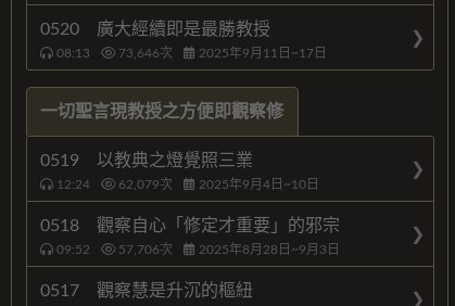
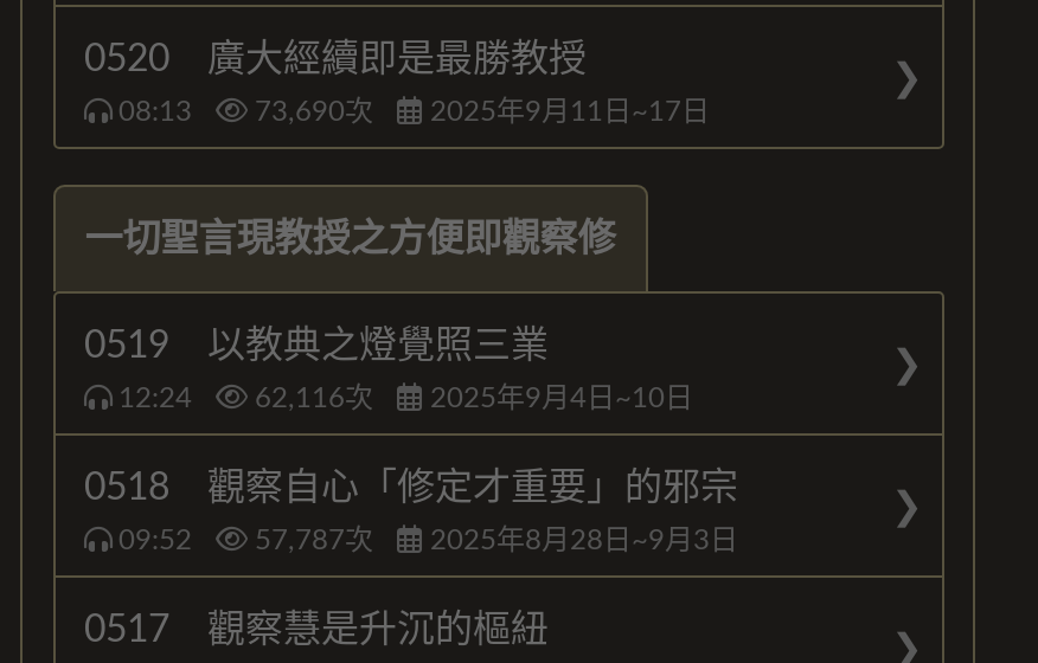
[118,46,327,59] 73,646次 2025年9月11日~17日 -> [255,96,710,124] 73,690次 2025年9月11日~17日
[118,177,319,190] 62,079次 2025年9月4日~10日 -> [255,382,693,411] 62,116次 2025年9月4日~10日
[118,243,340,256] 57,706次 2025年8月28日~9月3日 -> [255,524,738,553] 57,787次 2025年8月28日~9月3日

